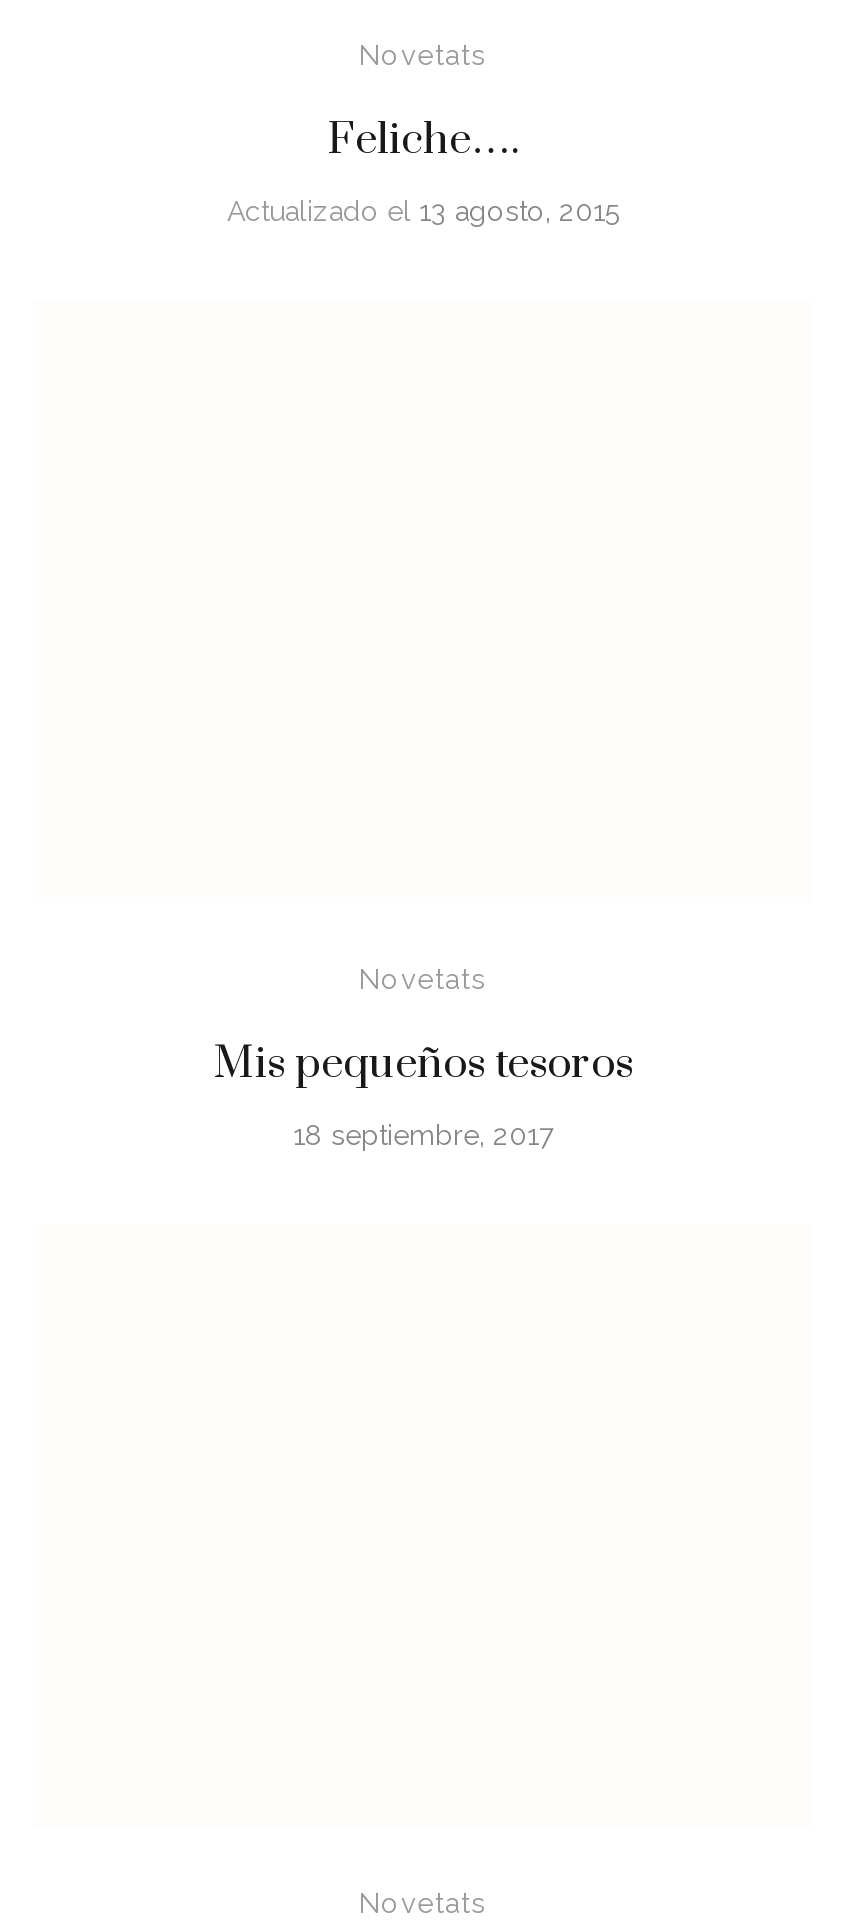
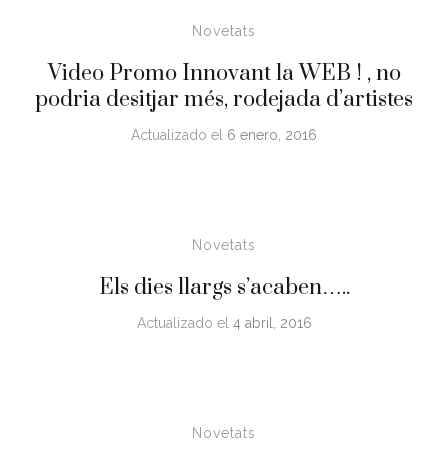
[327,114,519,168] Feliche…. -> [35,59,413,112] Video Promo Innovant la WEB ! , no | podria desitjar més, rodejada d’artistes
[227,196,619,228] Actualizado el 13 agosto, 2015 -> [131,126,317,142] Actualizado el 6 enero, 2016
[213,1037,633,1091] Mis pequeños tesoros -> [98,273,349,300] Els dies llargs s’acaben…..
[293,1119,553,1151] 18 septiembre, 2017 -> [136,314,311,330] Actualizado el 4 abril, 2016

